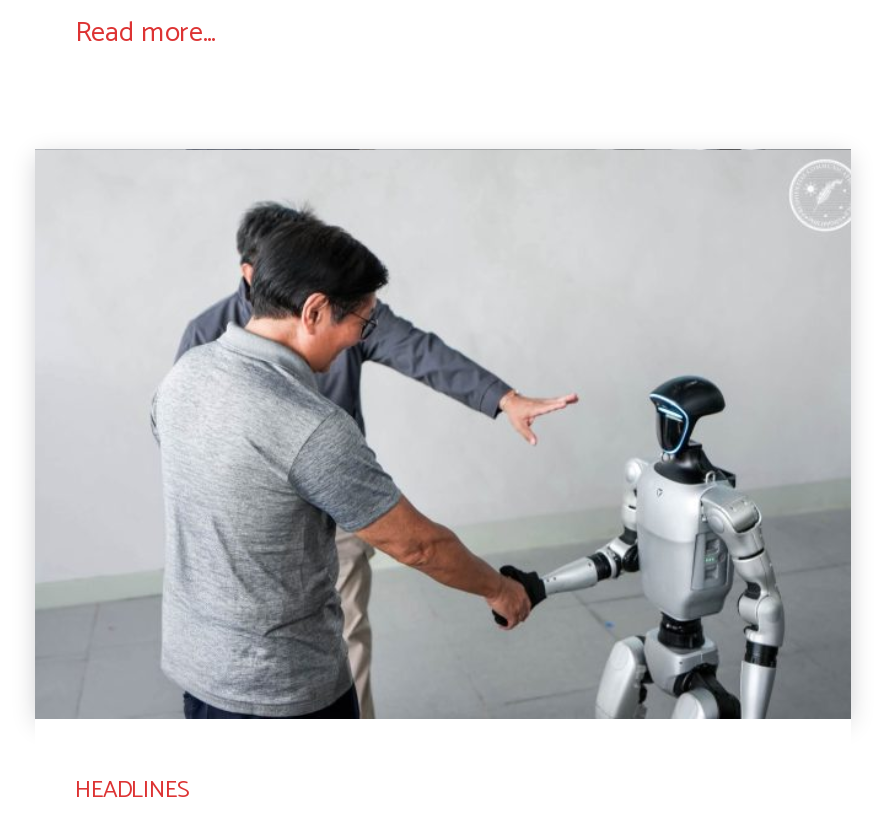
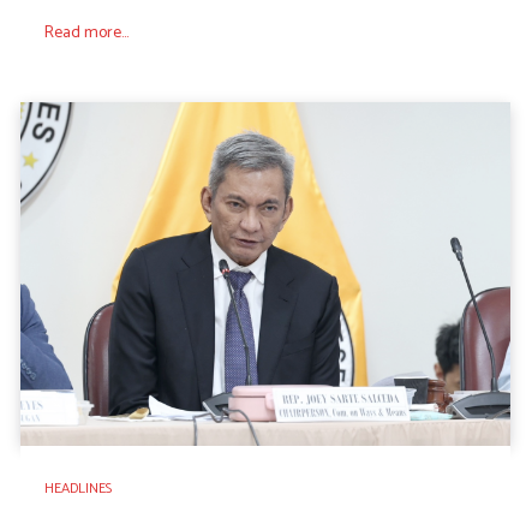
[33,148,853,720] [image] -> [19,102,510,446] [image]

